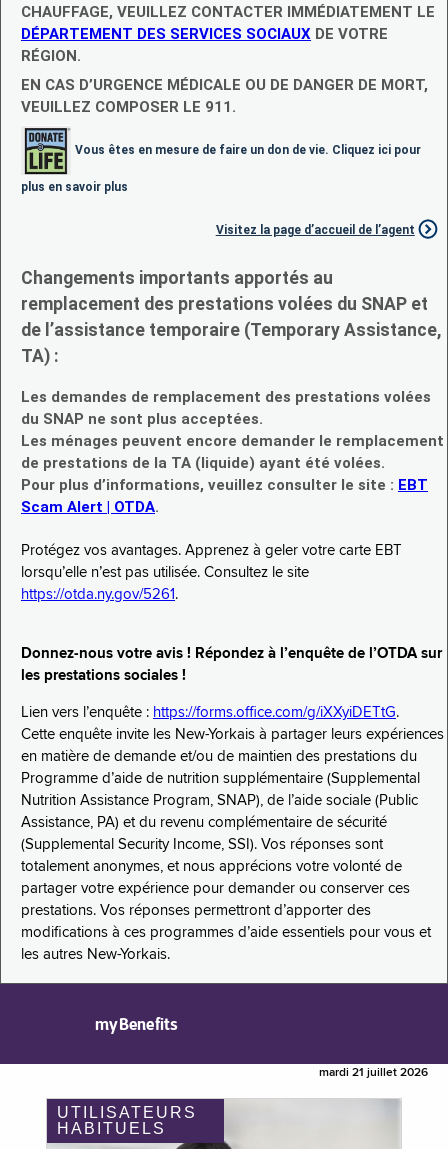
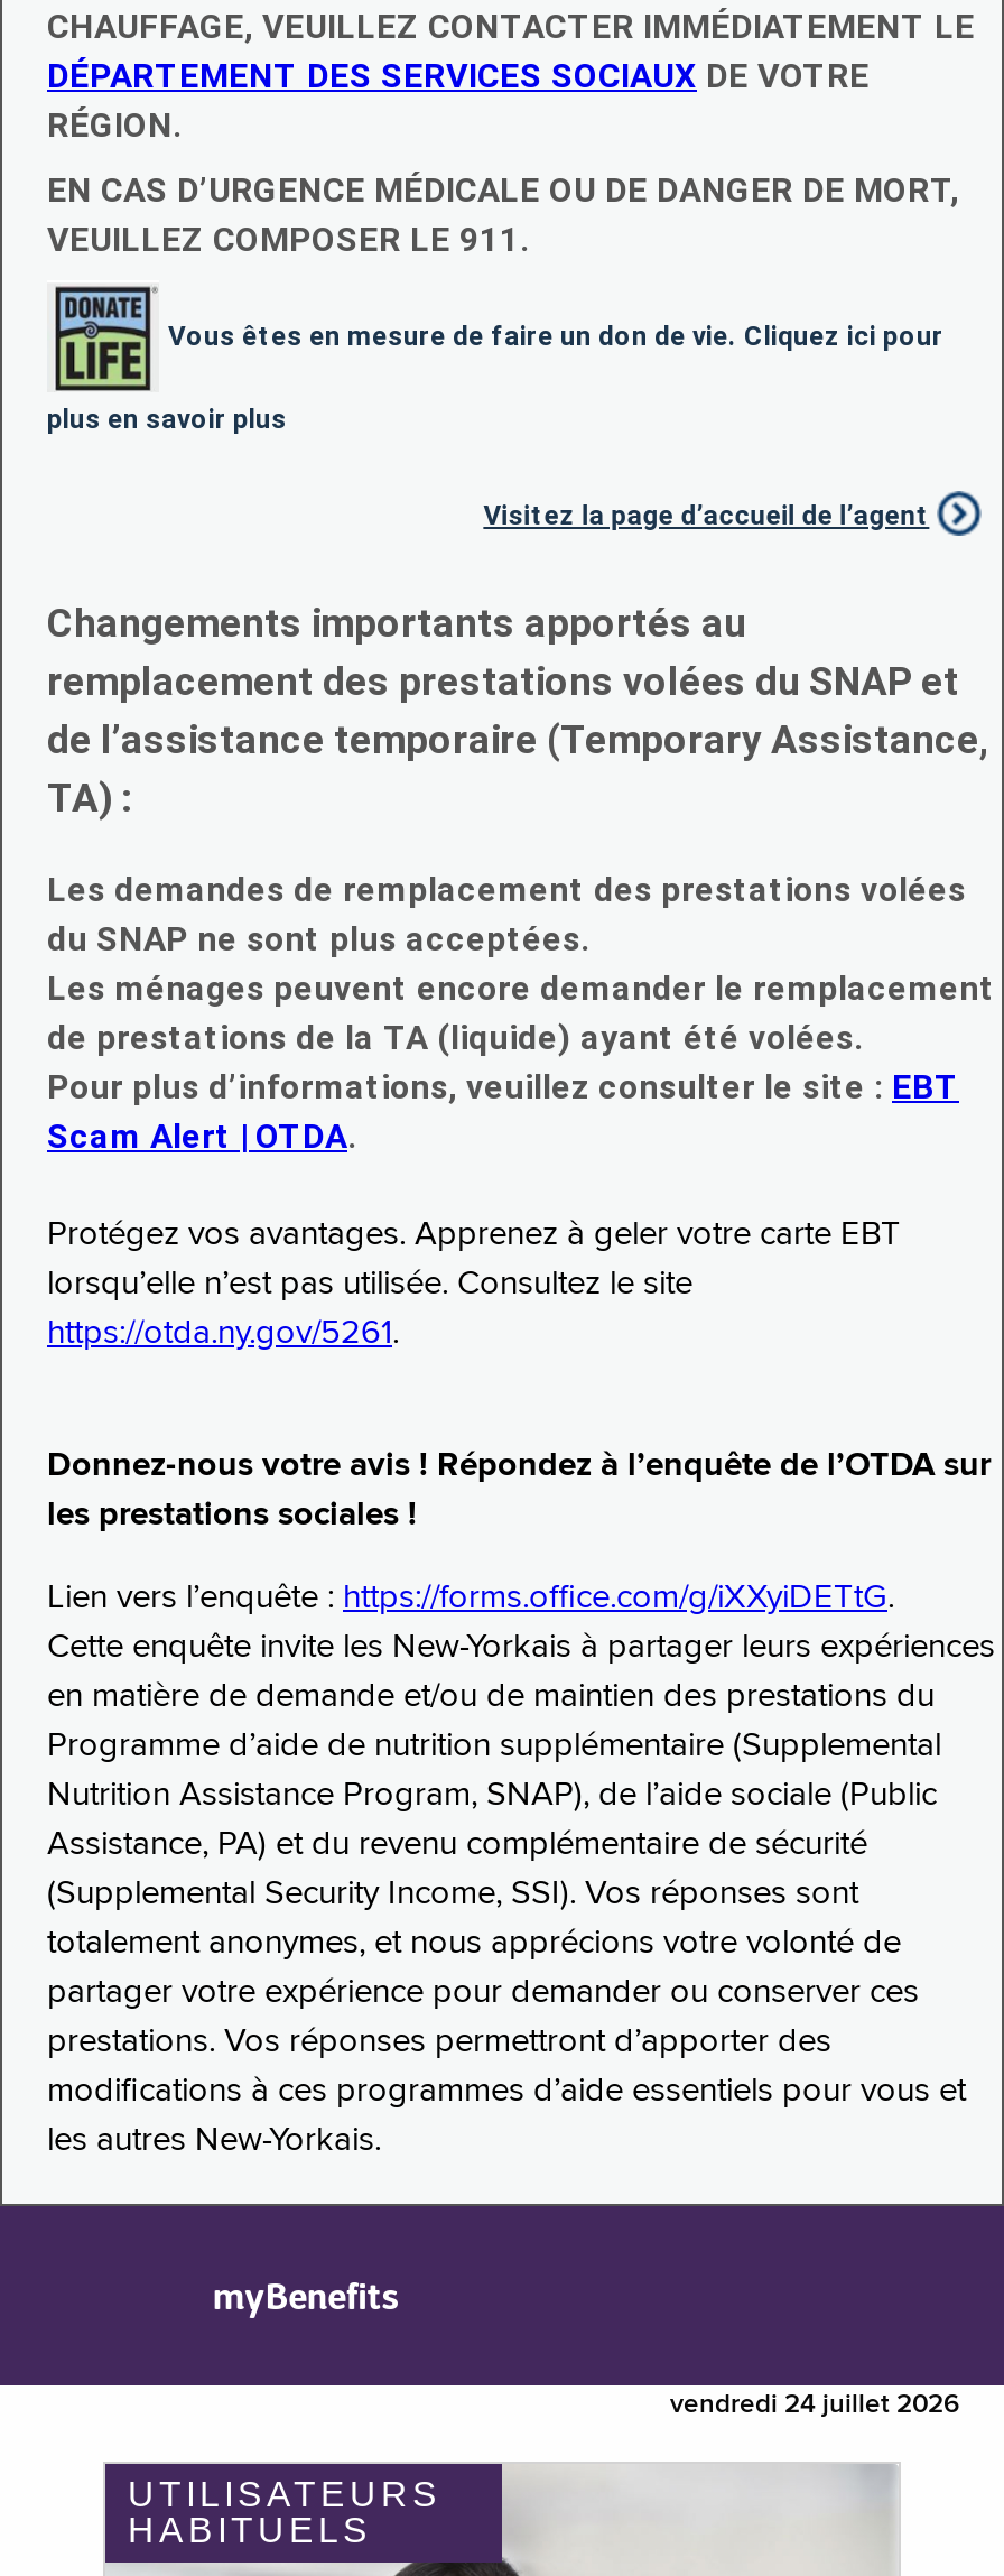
[319,1067,428,1079] mardi 21 juillet 2026 -> [670,2392,959,2419] vendredi 24 juillet 2026

